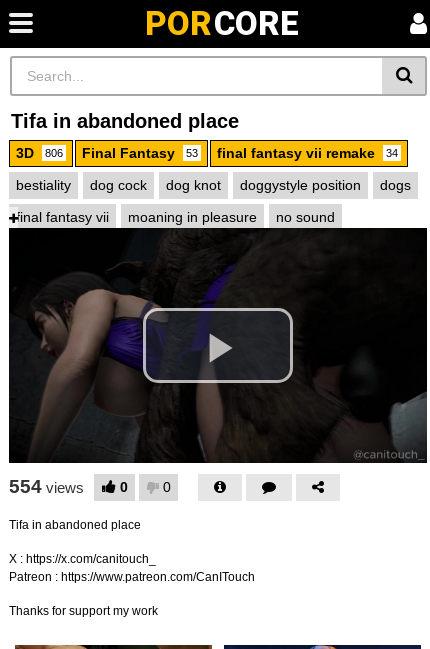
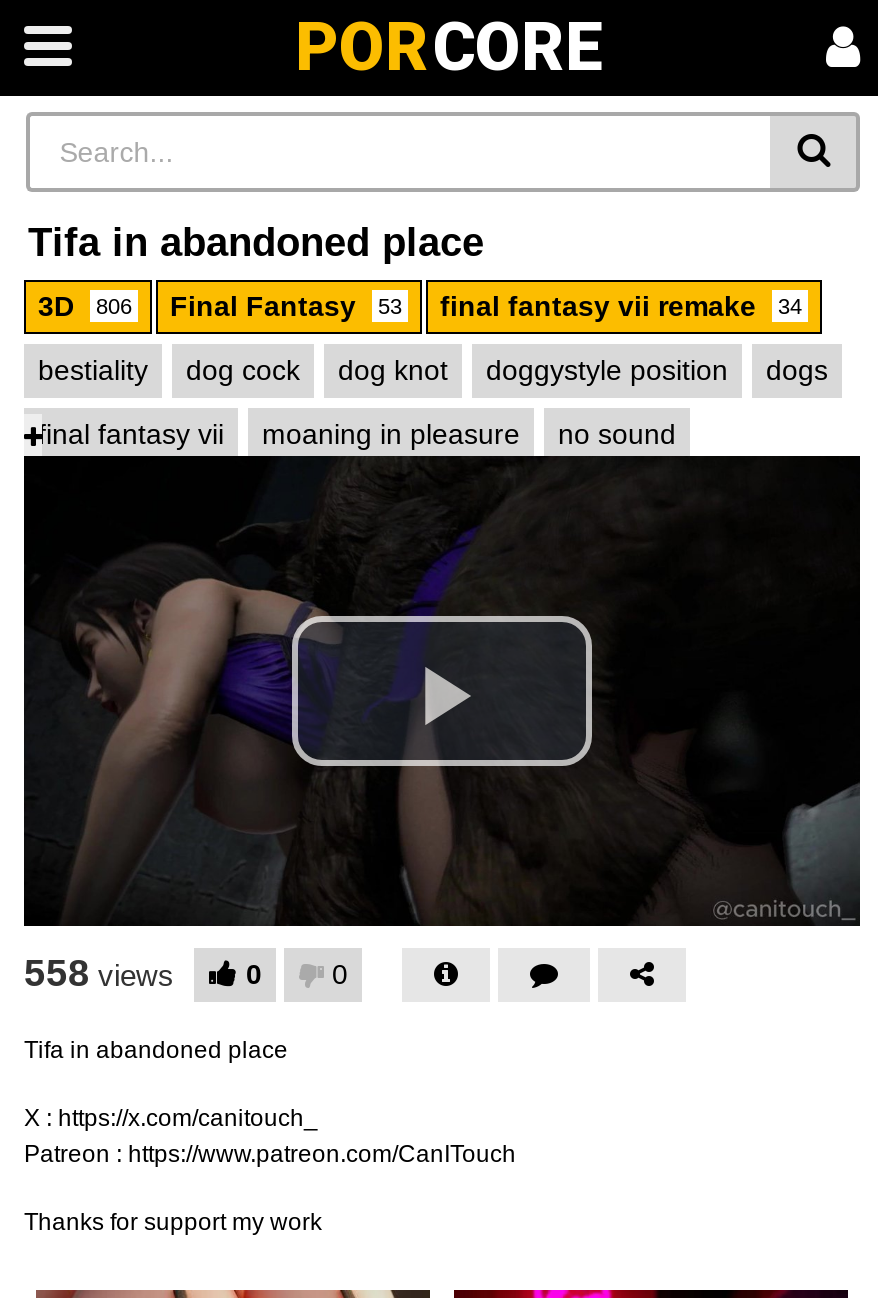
[9,476,84,497] 554 views -> [24,952,174,994] 558 views

